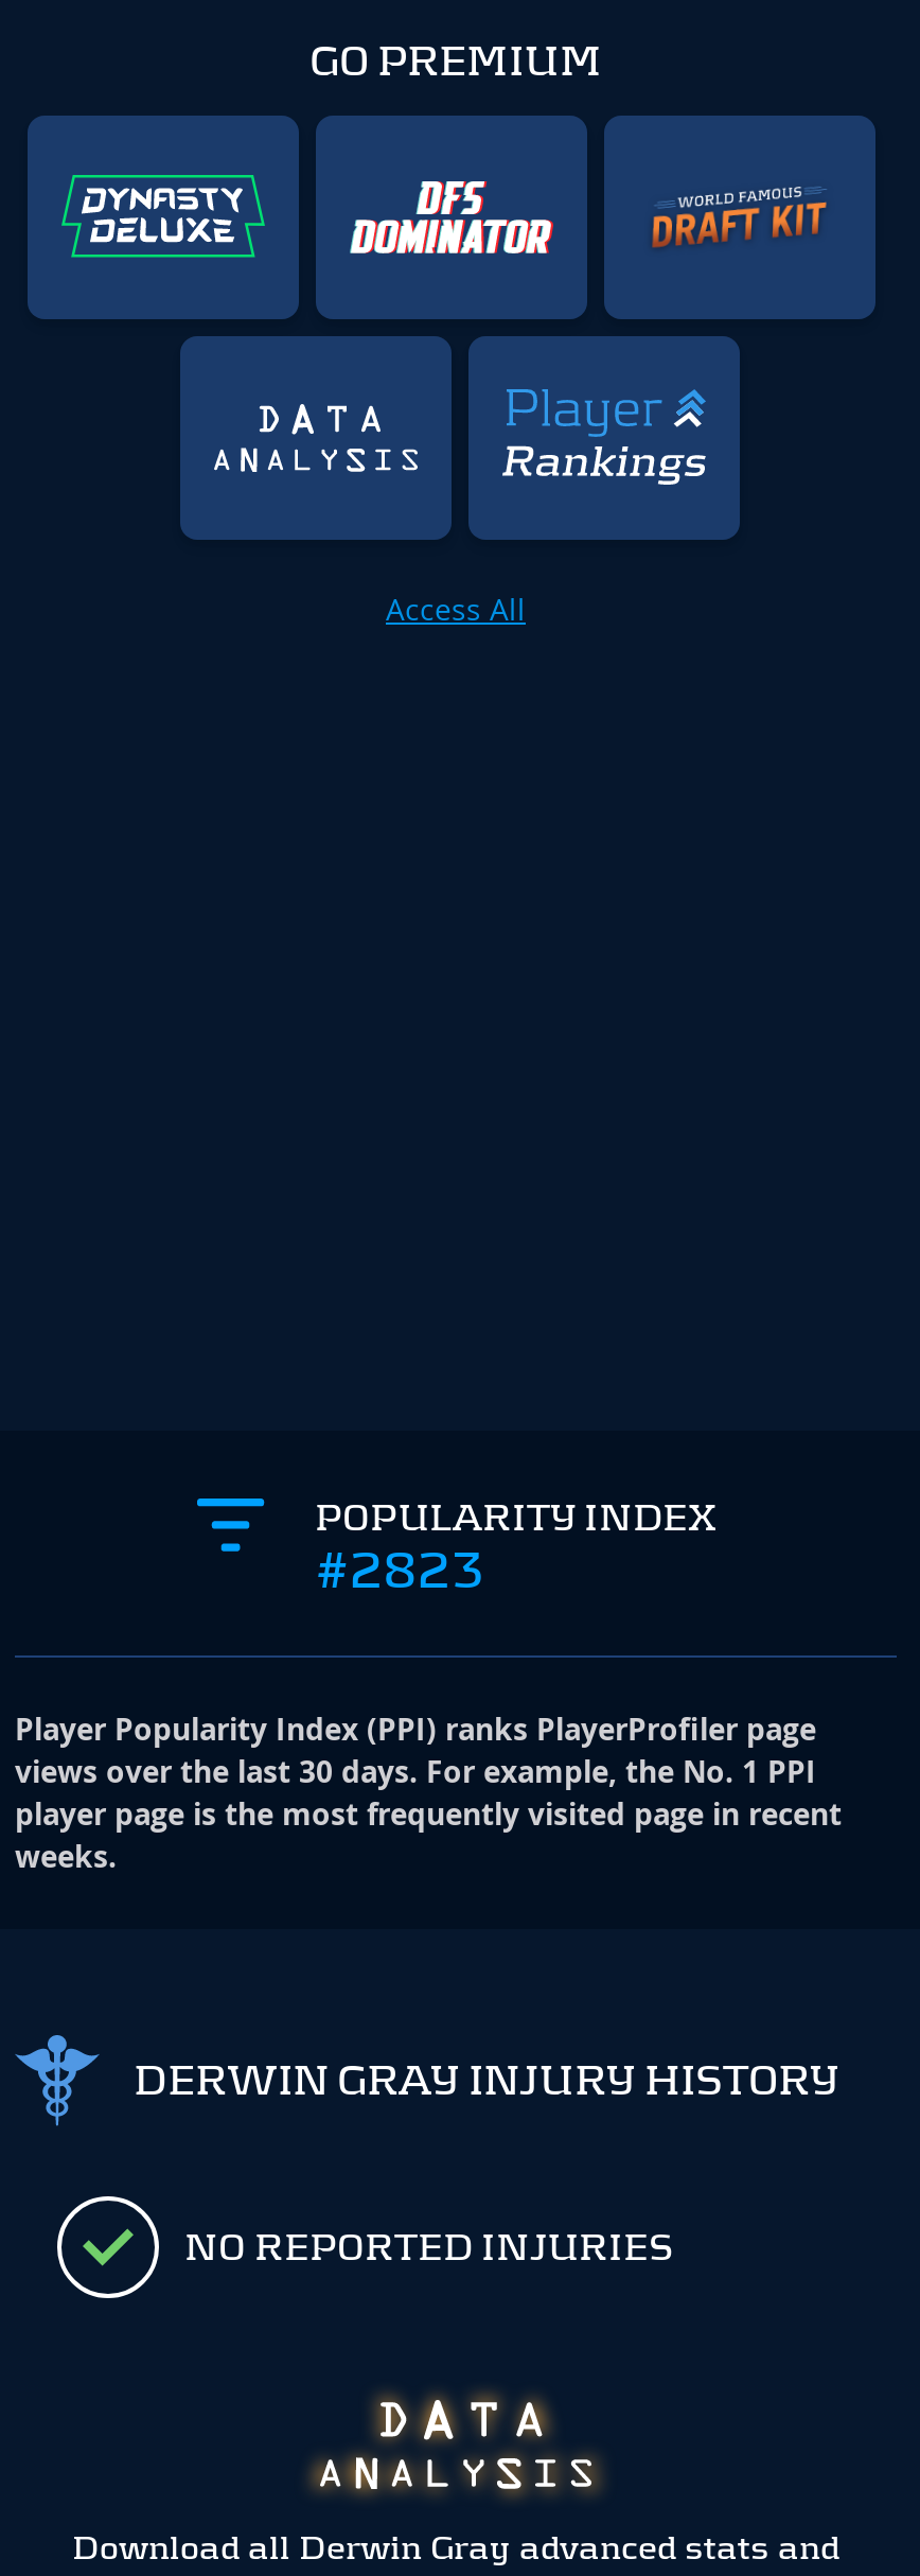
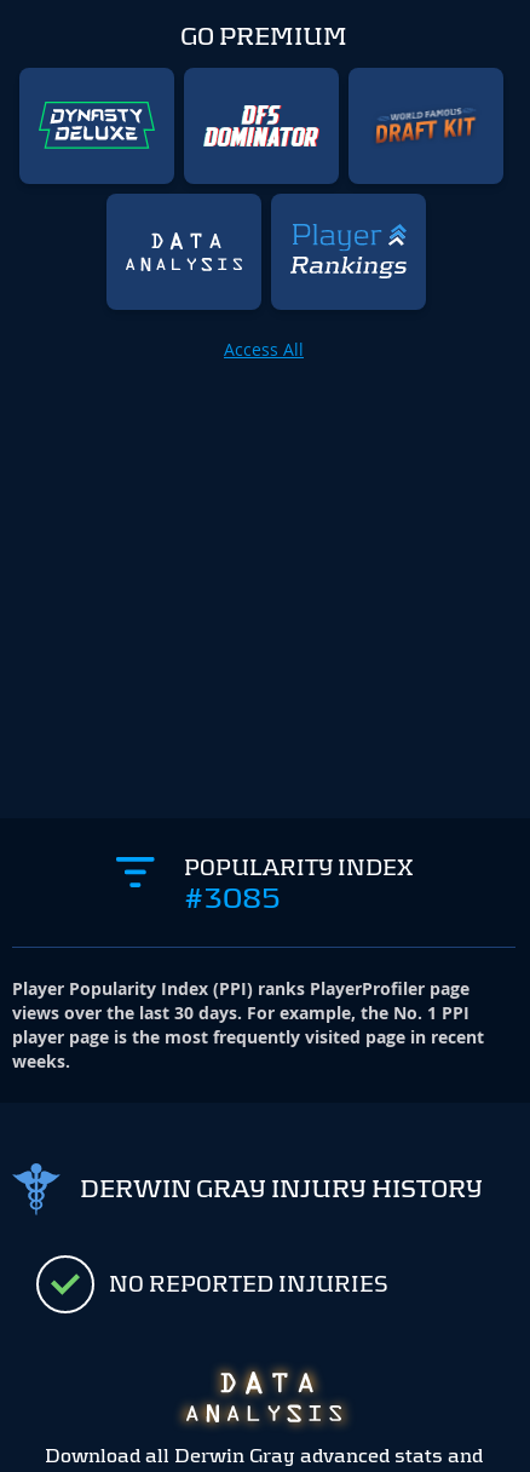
[315,1541,484,1598] #2823 -> [183,881,280,914] #3085

